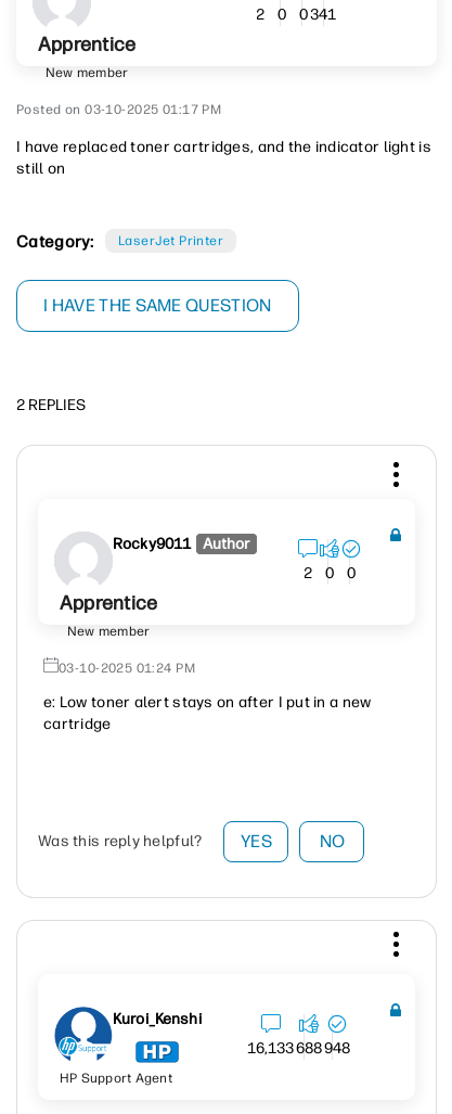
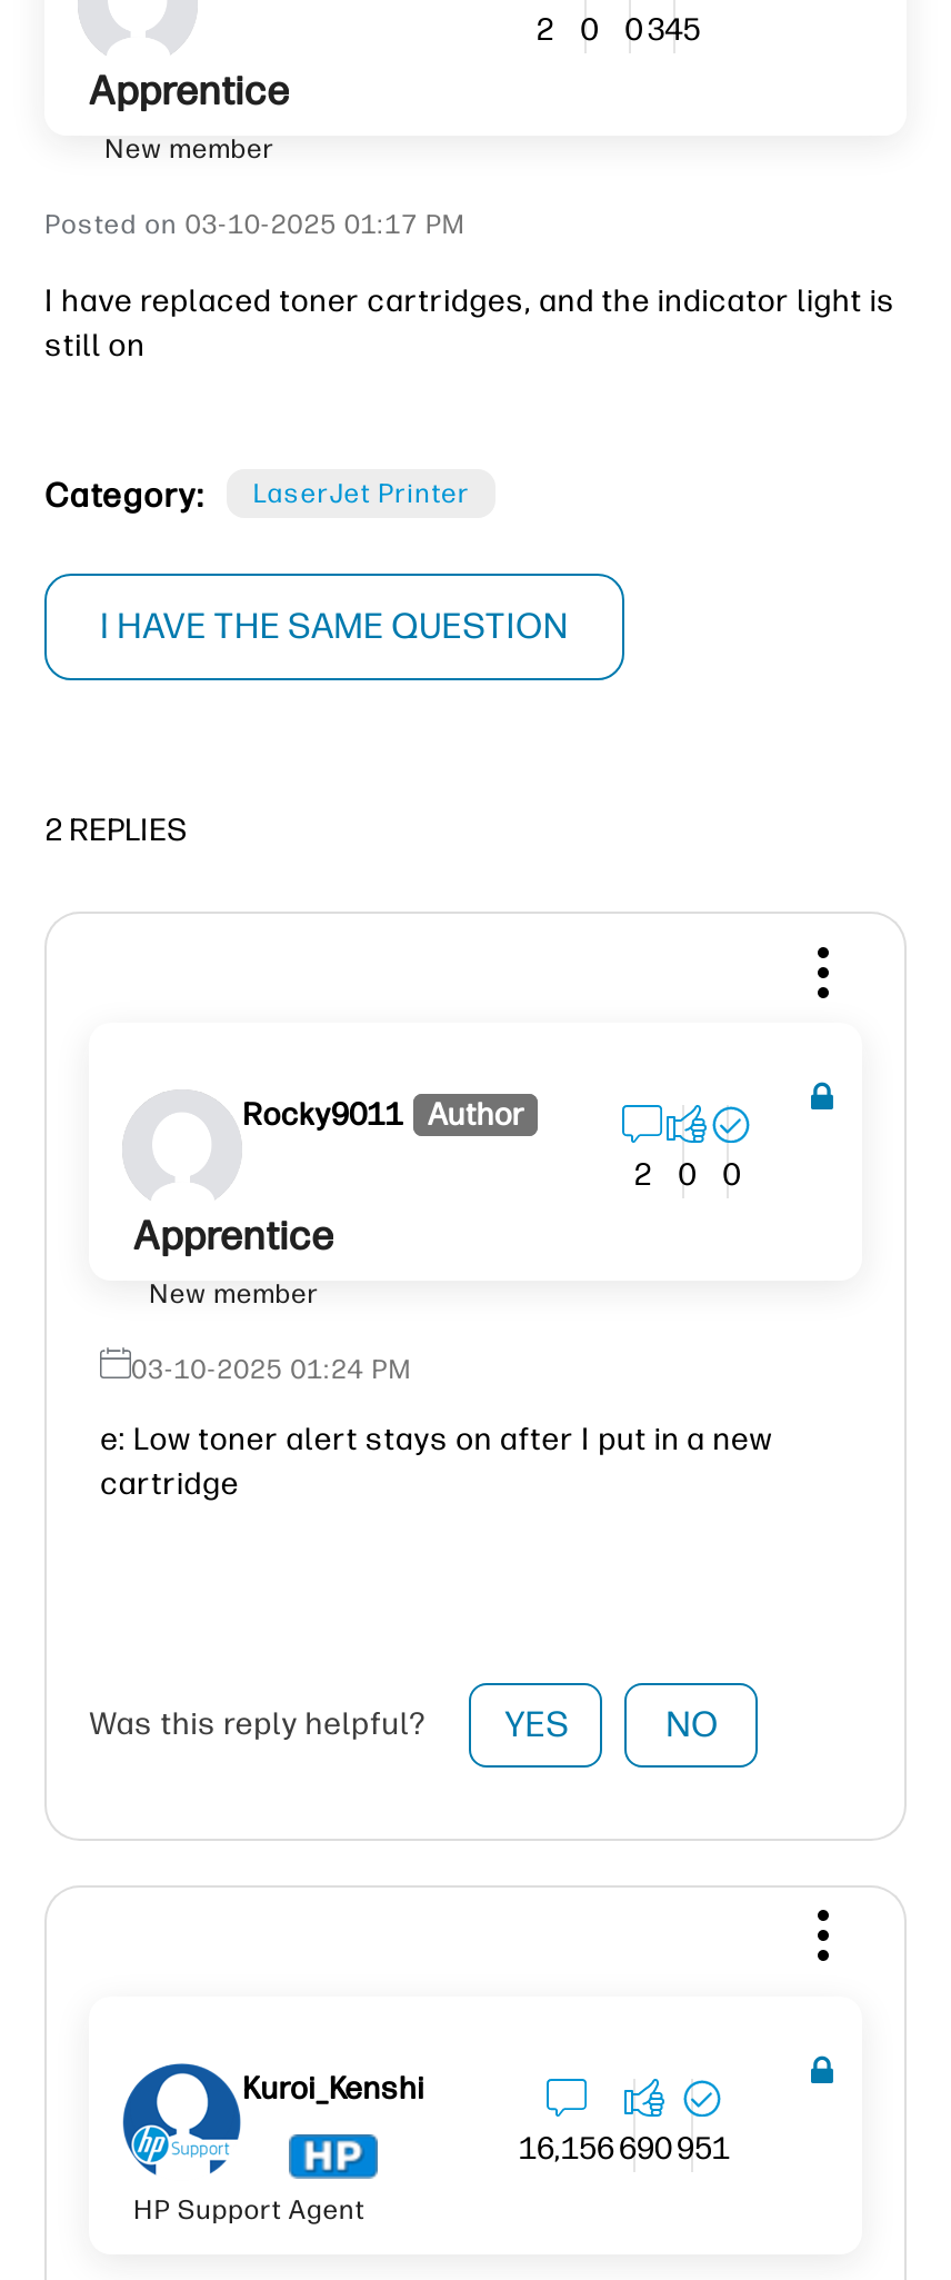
[256,5,336,24] 2 0 0 341 -> [536,10,700,49] 2 0 0 345
[247,1039,350,1058] 16,133 688 948 -> [518,2130,729,2168] 16,156 690 951

